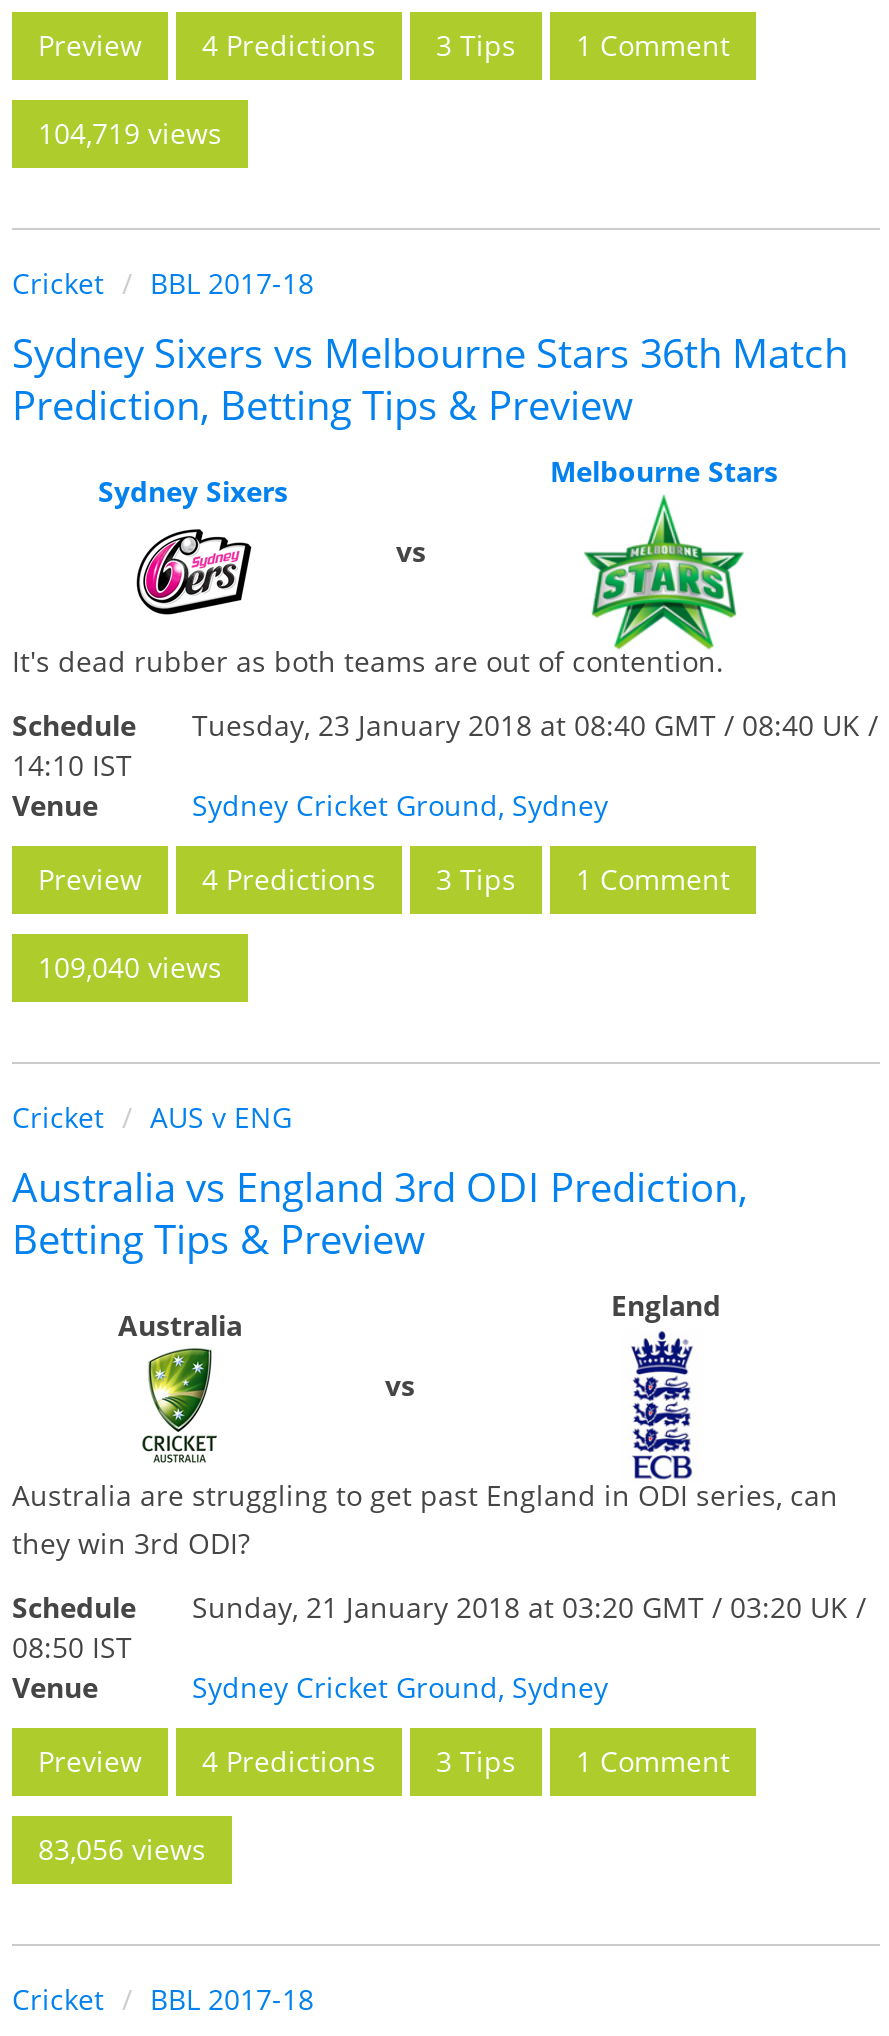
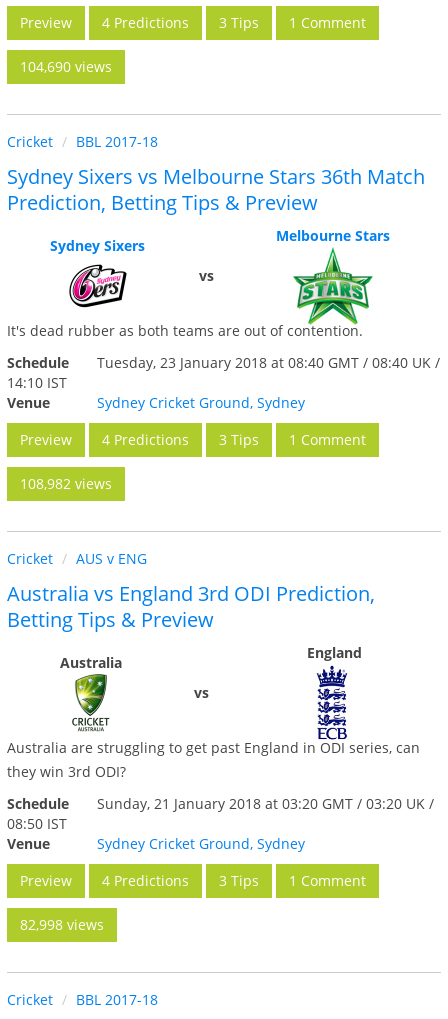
[38,115,222,153] 104,719 views -> [20,57,112,76] 104,690 views
[38,949,222,987] 109,040 views -> [20,474,112,493] 108,982 views
[38,1831,206,1869] 83,056 views -> [20,915,104,934] 82,998 views

